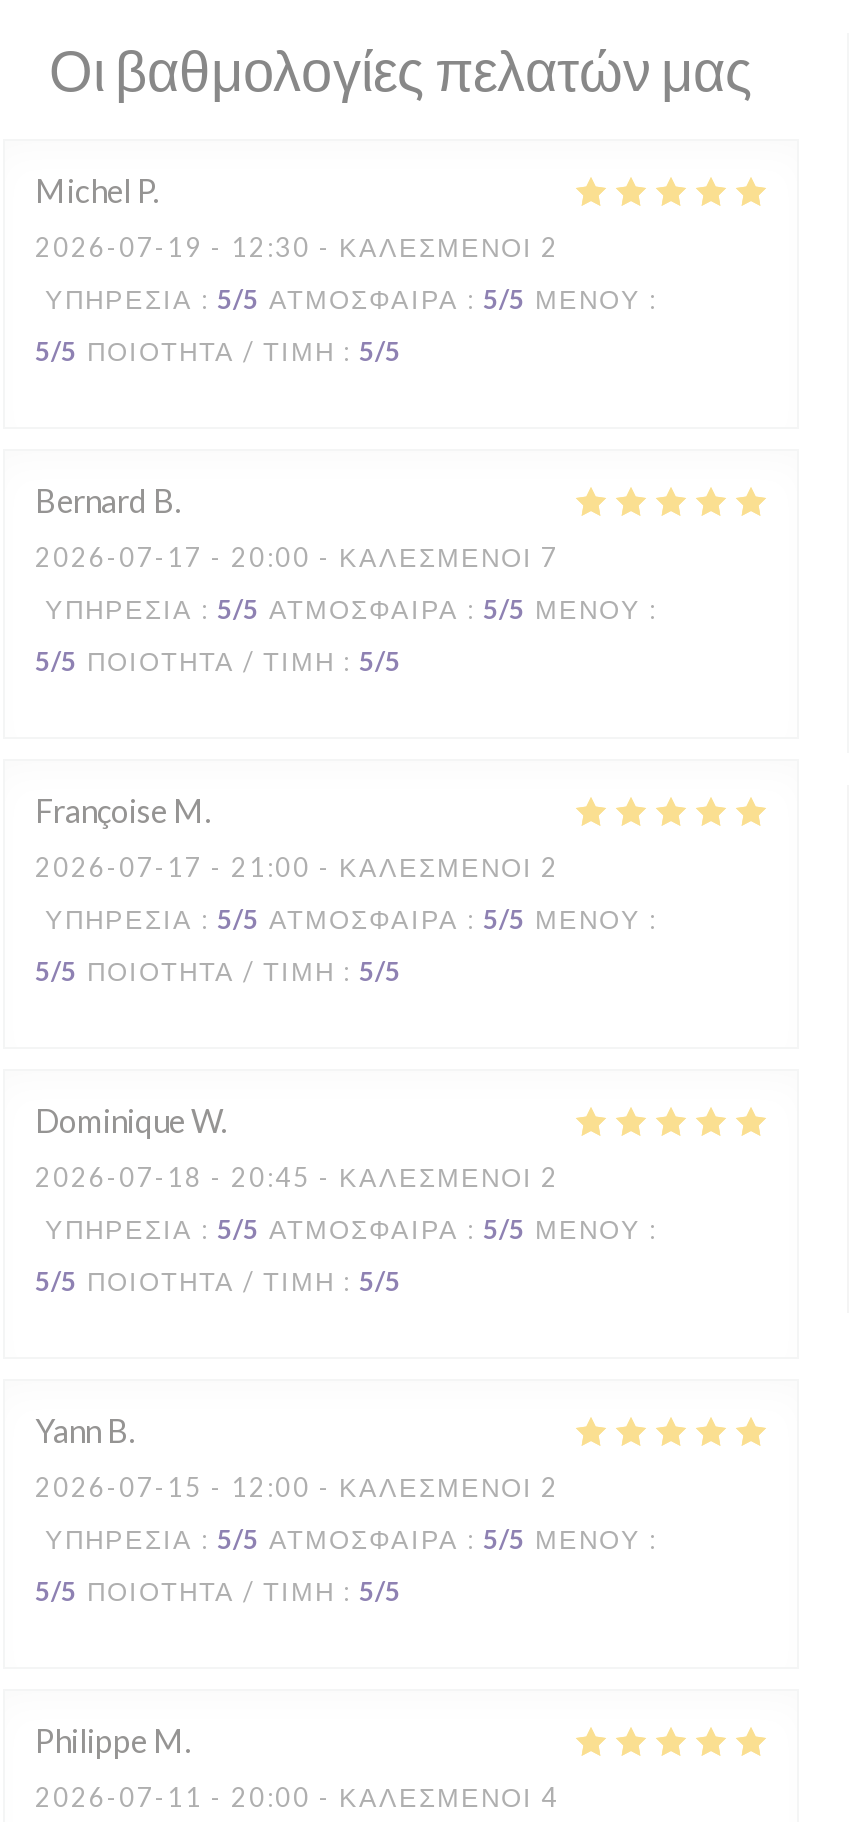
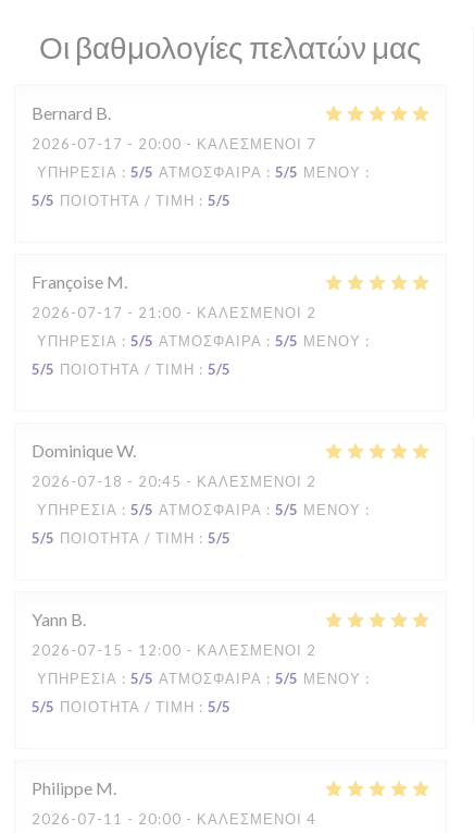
[35,171,657,367] Michel P | 2026-07-19 - 12:30 - ΚΑΛΕΣΜΈΝΟΙ 2 | ΥΠΗΡΕΣΊΑ: 5/5 ΑΤΜΌΣΦΑΙΡΑ: 5/5 ΜΕΝΟΎ: | 5/5 ΠΟΙΌΤΗΤΑ / ΤΙΜΉ: 5/5 -> none

